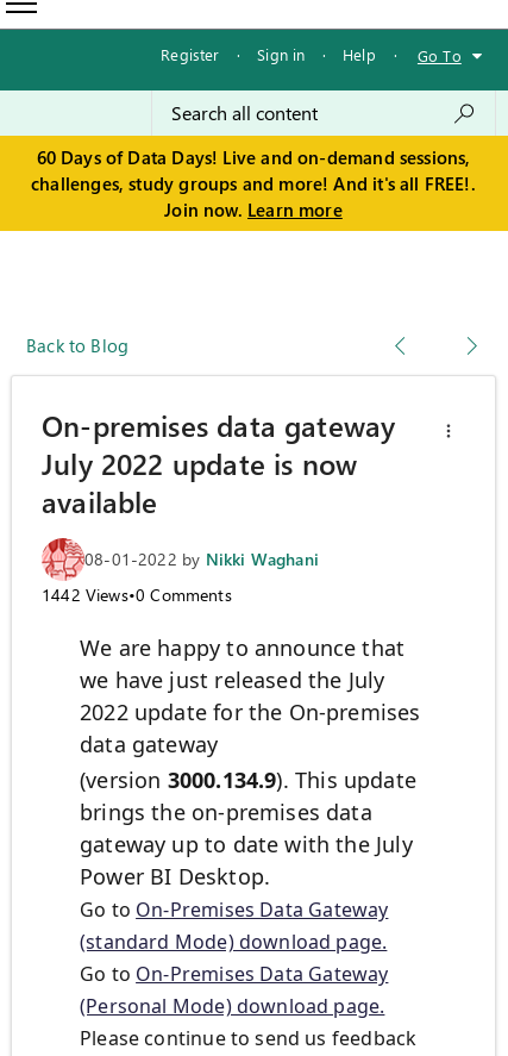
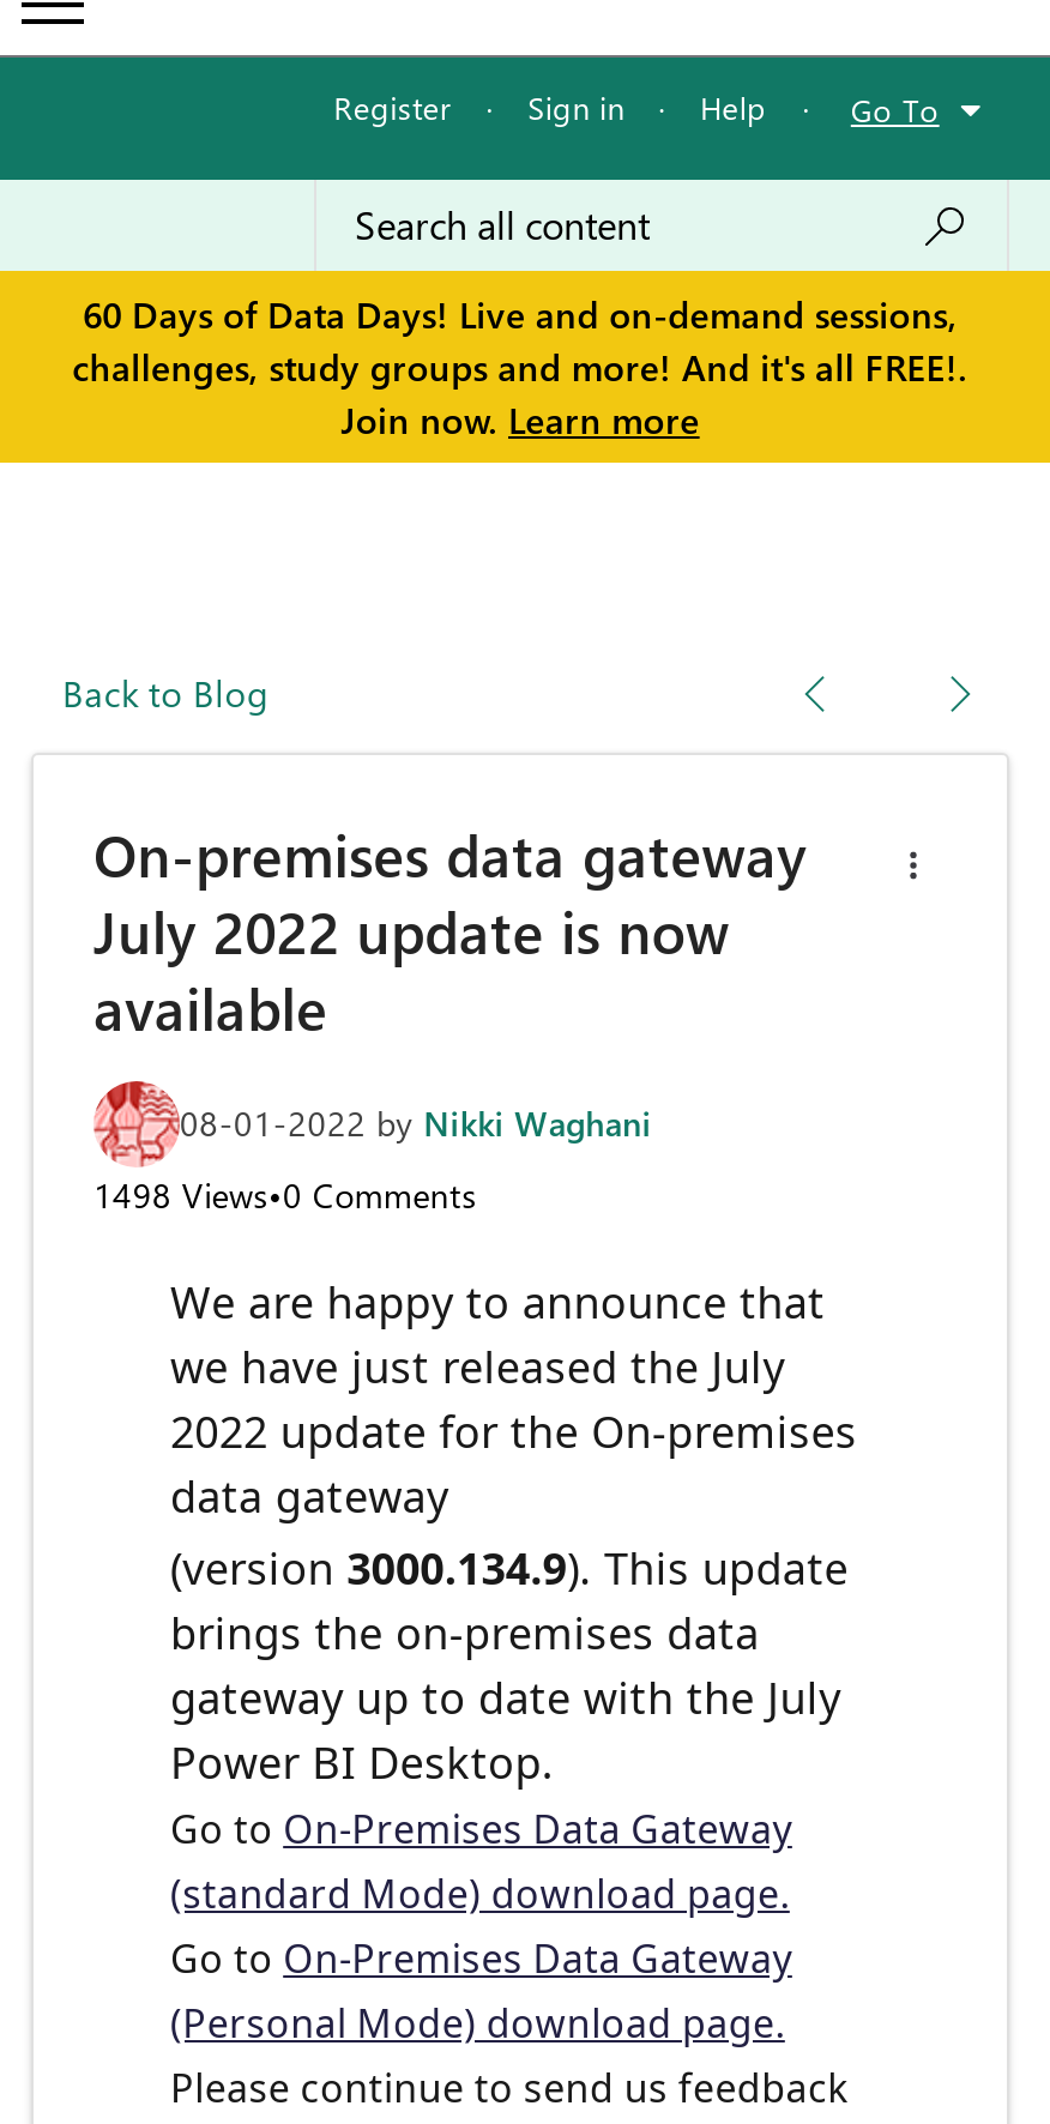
[42,584,232,606] 1442 Views•0 Comments -> [93,1173,477,1219] 1498 Views•0 Comments

